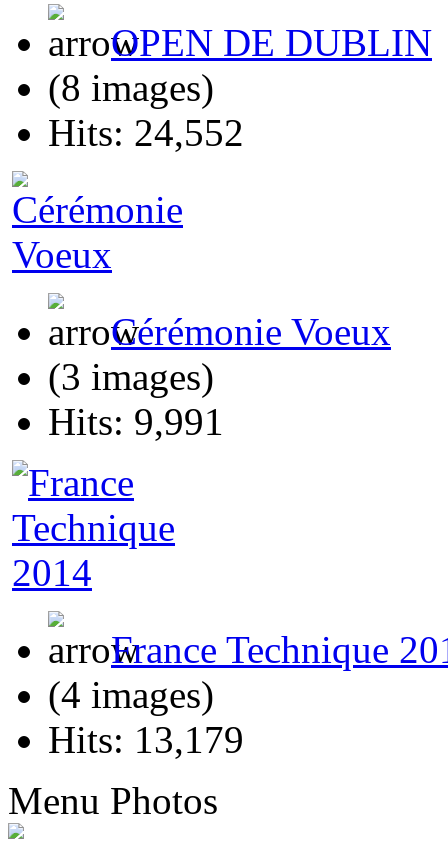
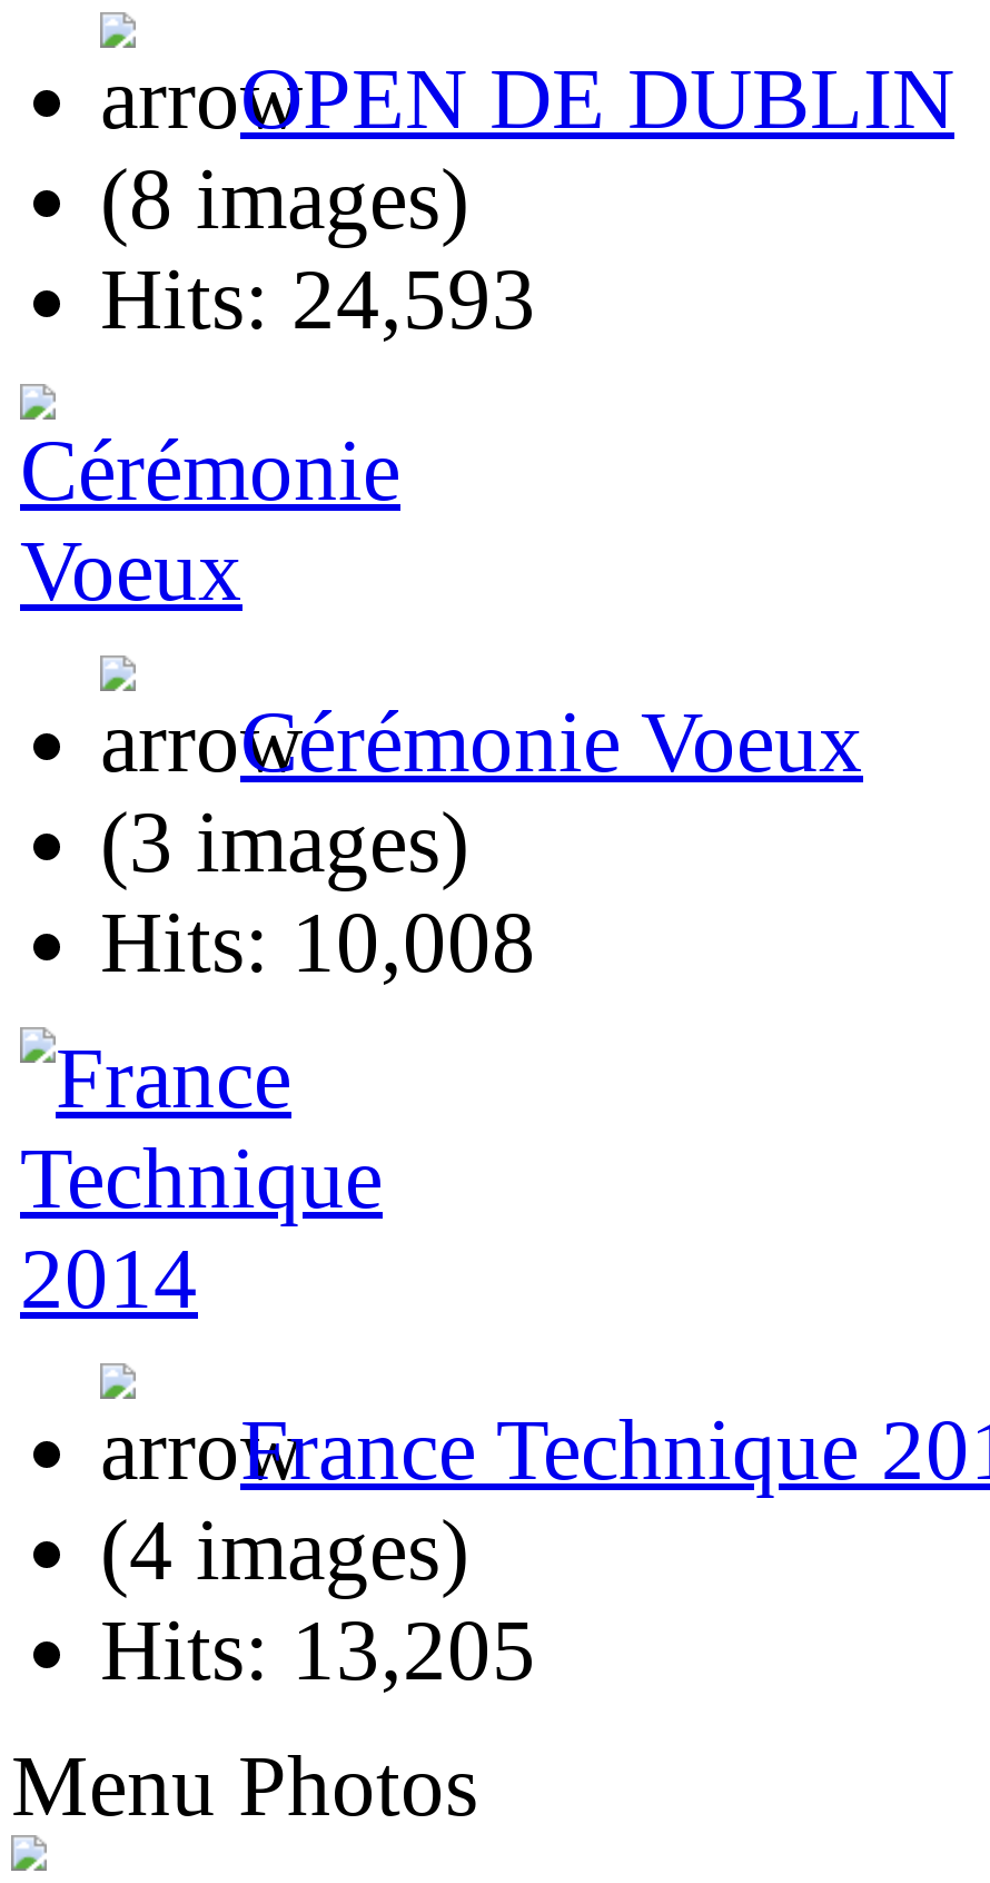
[48,111,244,154] Hits: 24,552 -> [100,250,536,346] Hits: 24,593
[48,400,224,443] Hits: 9,991 -> [100,894,536,989] Hits: 10,008
[48,718,244,761] Hits: 13,179 -> [100,1601,536,1697] Hits: 13,205

